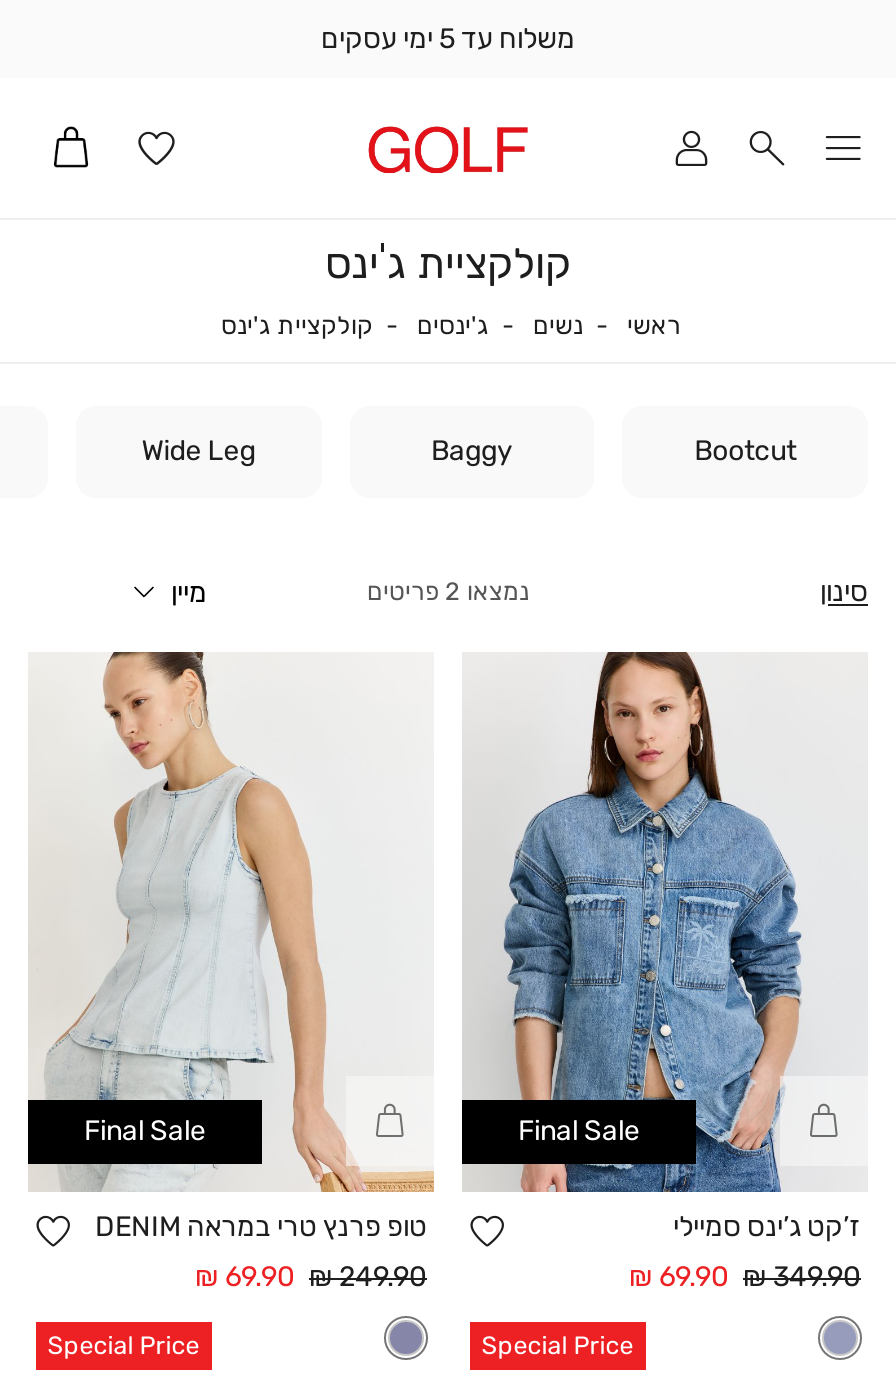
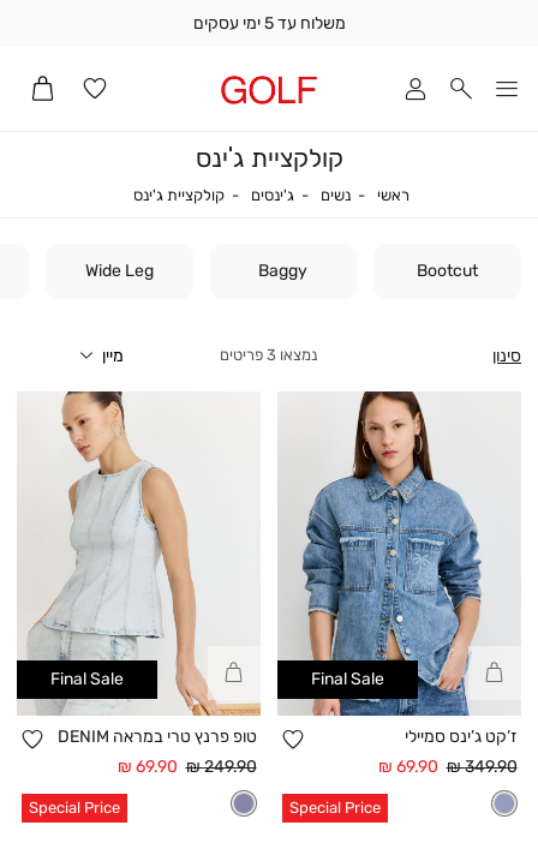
[367,576,461,606] 2 פריטים -> [220,346,277,364] 3 פריטים

